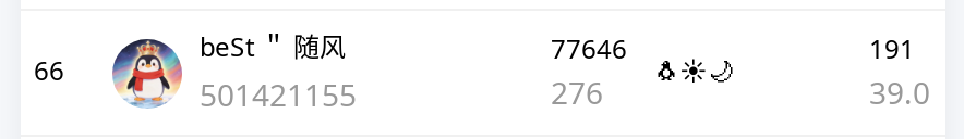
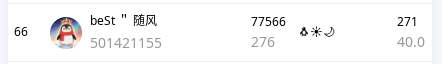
[551,30,627,67] 77646 -> [251,13,286,30] 77566
[869,30,915,67] 191 -> [397,13,418,30] 271
[869,72,930,113] 39.0 -> [397,32,425,51] 40.0

